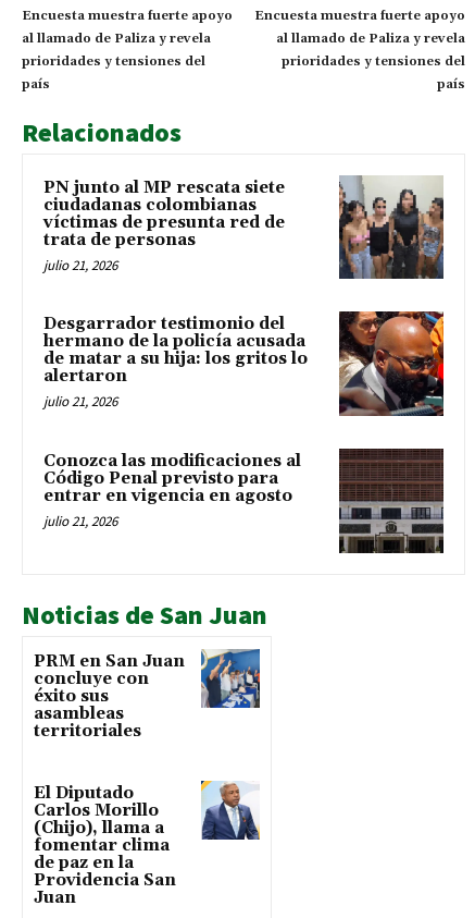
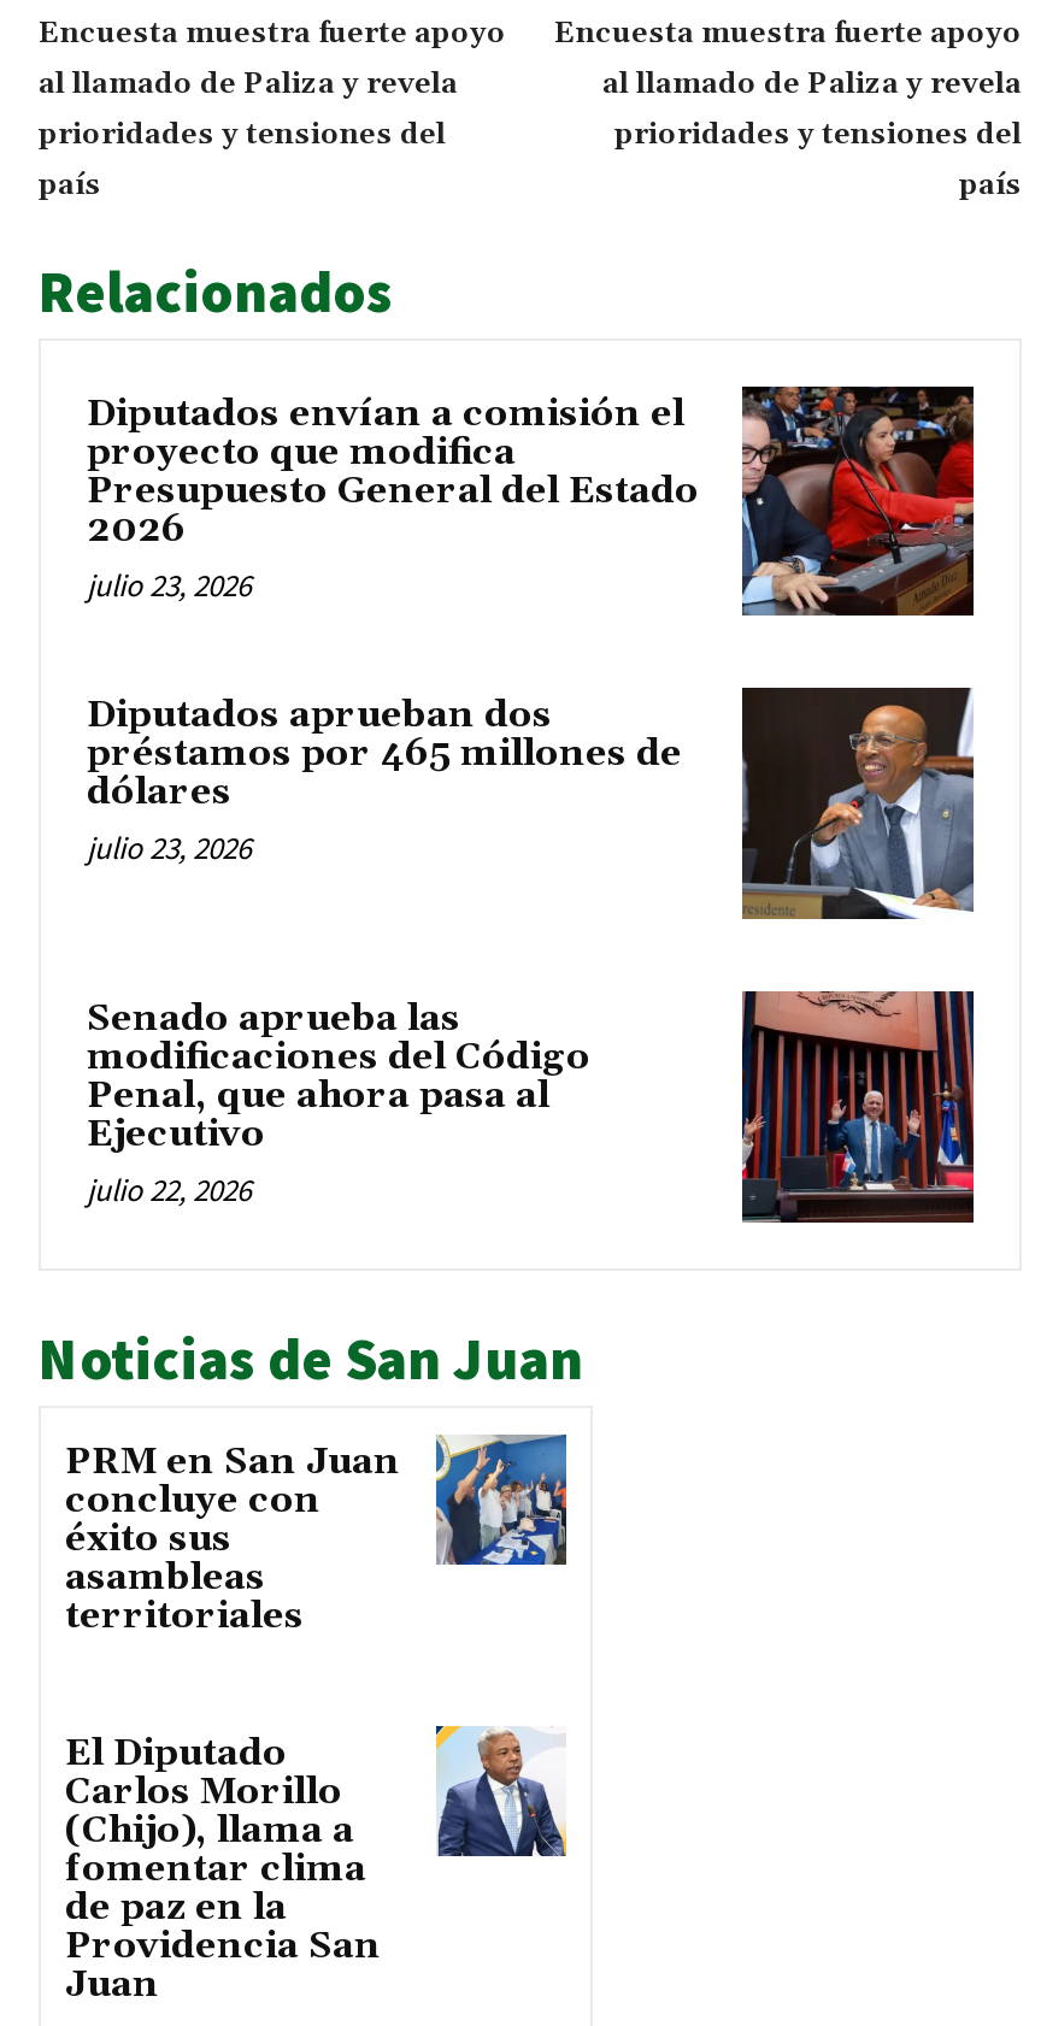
[43,177,285,274] PN junto al MP rescata siete | ciudadanas colombianas | víctimas de presunta red de | trata de personas | julio 21, 2026 -> [87,391,699,605] Diputados envían a comisión el | proyecto que modifica | Presupuesto General del Estado | 2026 | julio 23, 2026
[338,175,445,280] [image] -> [740,384,976,618] [image]
[43,310,445,417] [image] | Desgarrador testimonio del | hermano de la policía acusada | de matar a su hija: los gritos lo | alertaron | julio 21, 2026 -> [87,685,976,921] [image] | Diputados aprueban dos | préstamos por 465 millones de | dólares | julio 23, 2026
[43,451,301,530] Conozca las modificaciones al | Código Penal previsto para | entrar en vigencia en agosto | julio 21, 2026 -> [87,996,590,1211] Senado aprueba las | modificaciones del Código | Penal, que ahora pasa al | Ejecutivo | julio 22, 2026
[338,448,445,554] [image] -> [740,989,976,1223] [image]

